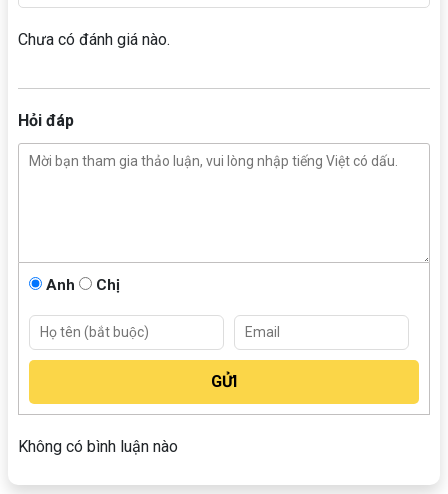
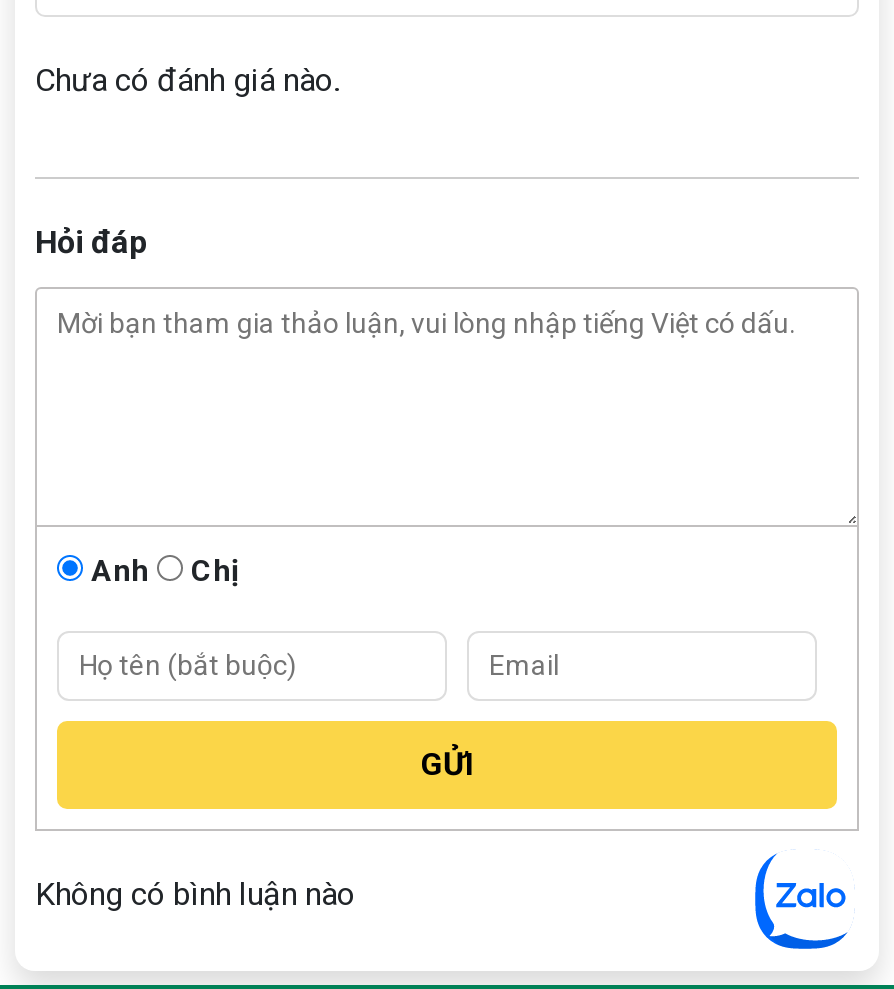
none -> [753,853,849,951] [image]

